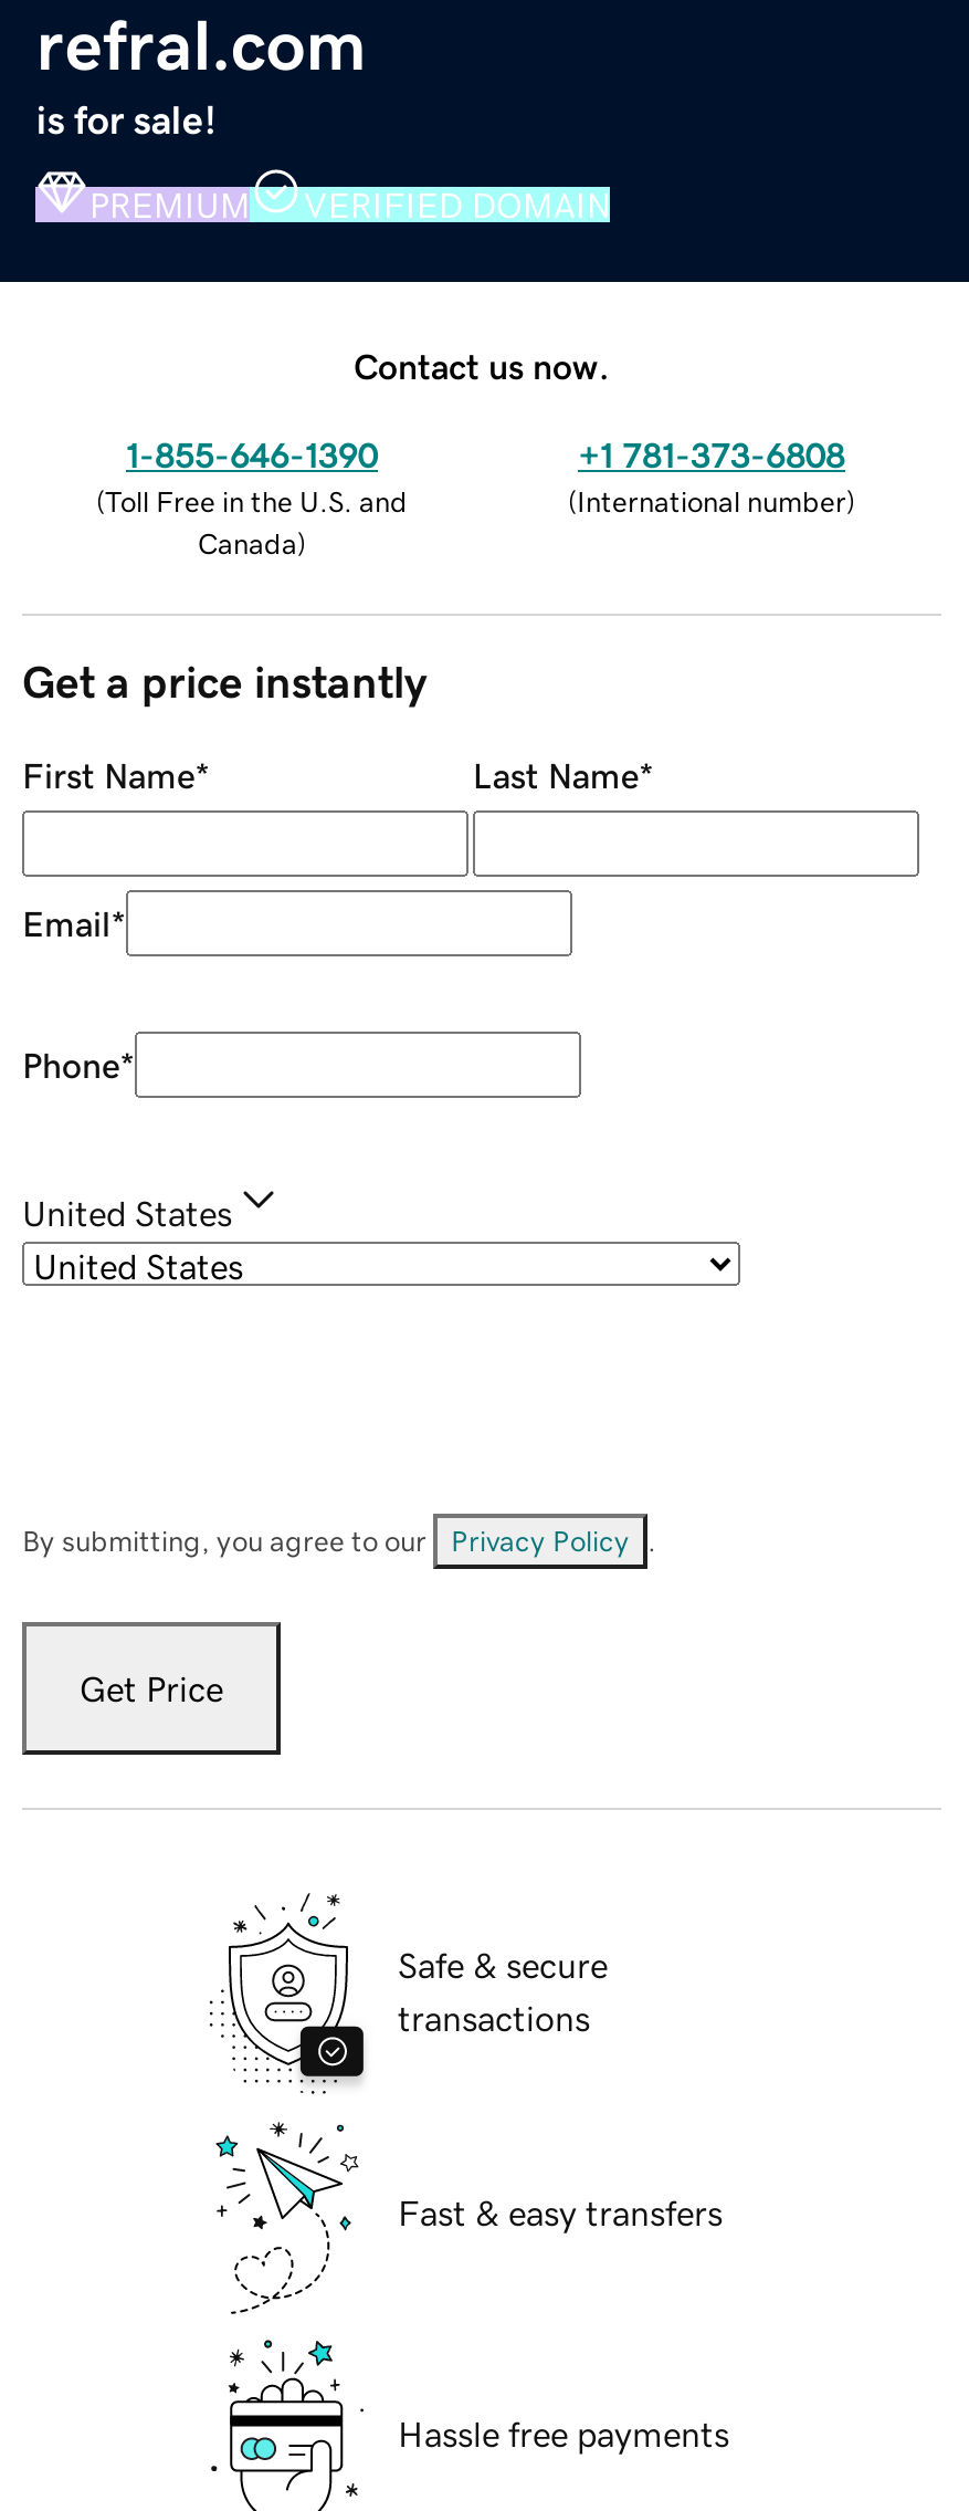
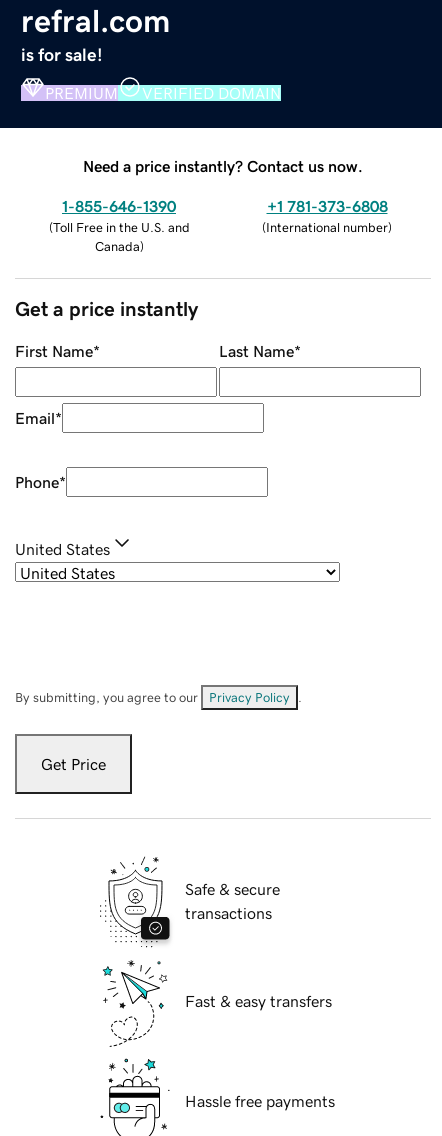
[354,347,610,383] Contact us now. -> [83,158,363,174] Need a price instantly? Contact us now.

